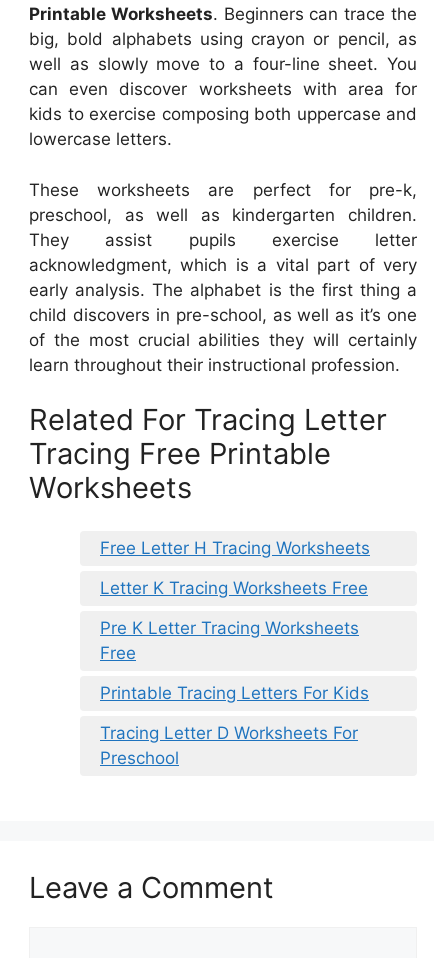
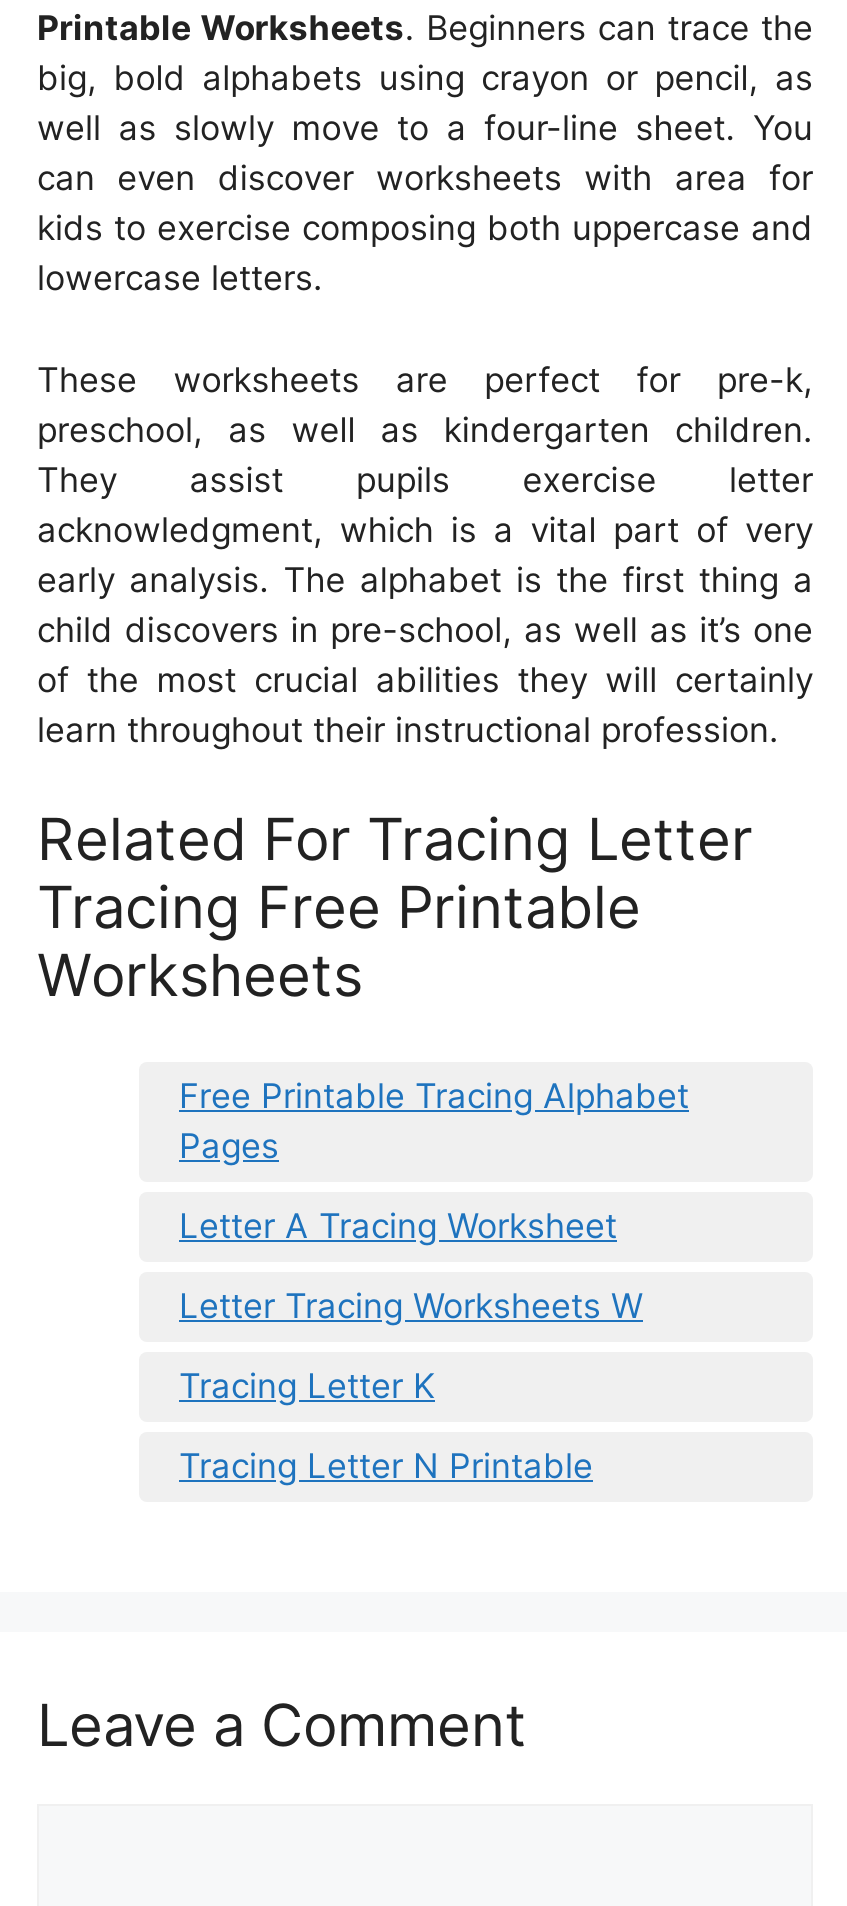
[100,537,370,557] Free Letter H Tracing Worksheets -> [179,1075,689,1165] Free Printable Tracing Alphabet | Pages
[100,577,368,597] Letter K Tracing Worksheets Free -> [179,1205,617,1245] Letter A Tracing Worksheet
[100,617,359,662] Pre K Letter Tracing Worksheets | Free -> [179,1285,643,1325] Letter Tracing Worksheets W
[100,682,369,702] Printable Tracing Letters For Kids -> [179,1365,435,1405] Tracing Letter K
[100,722,358,767] Tracing Letter D Worksheets For | Preschool -> [179,1445,593,1485] Tracing Letter N Printable

